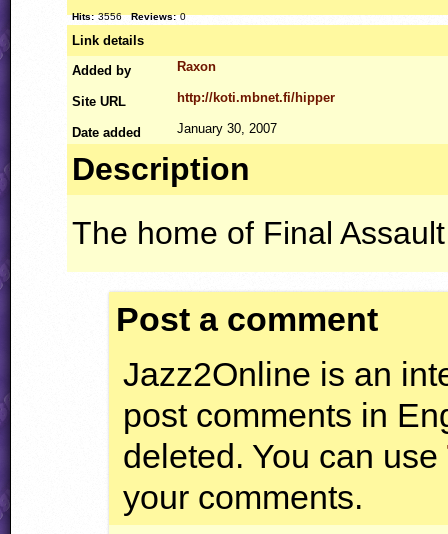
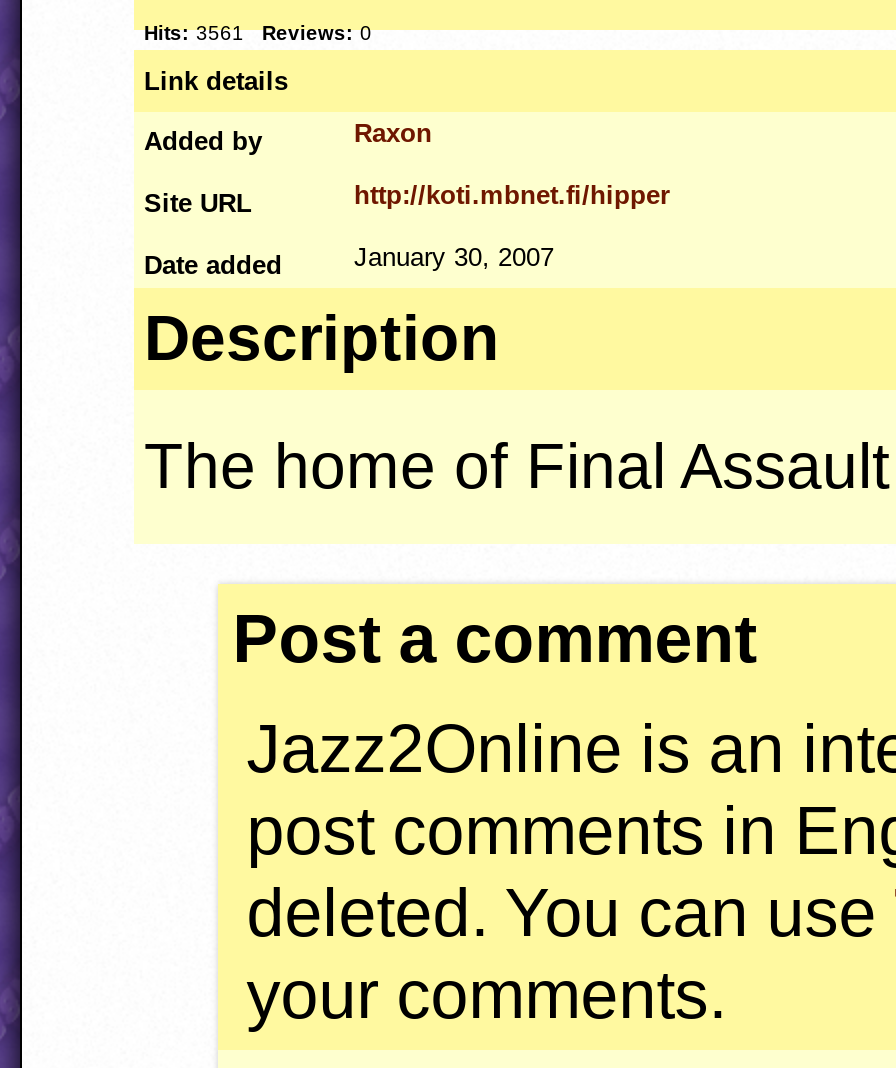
[72,11,186,22] Hits: 3556 Reviews: 0 -> [144,22,372,44] Hits: 3561 Reviews: 0

